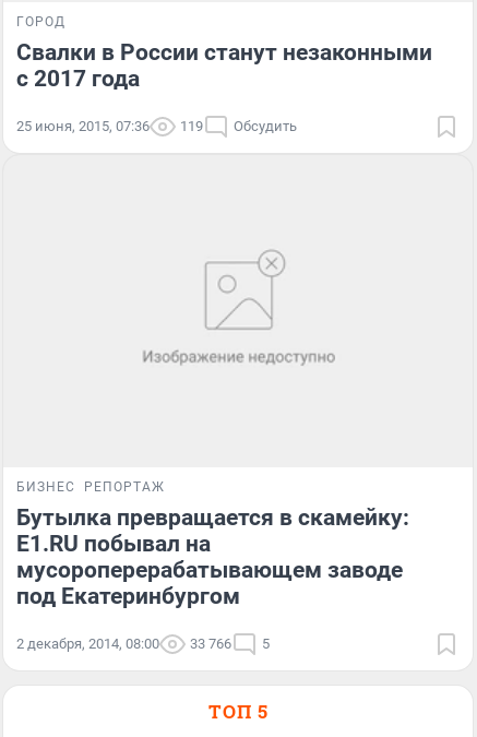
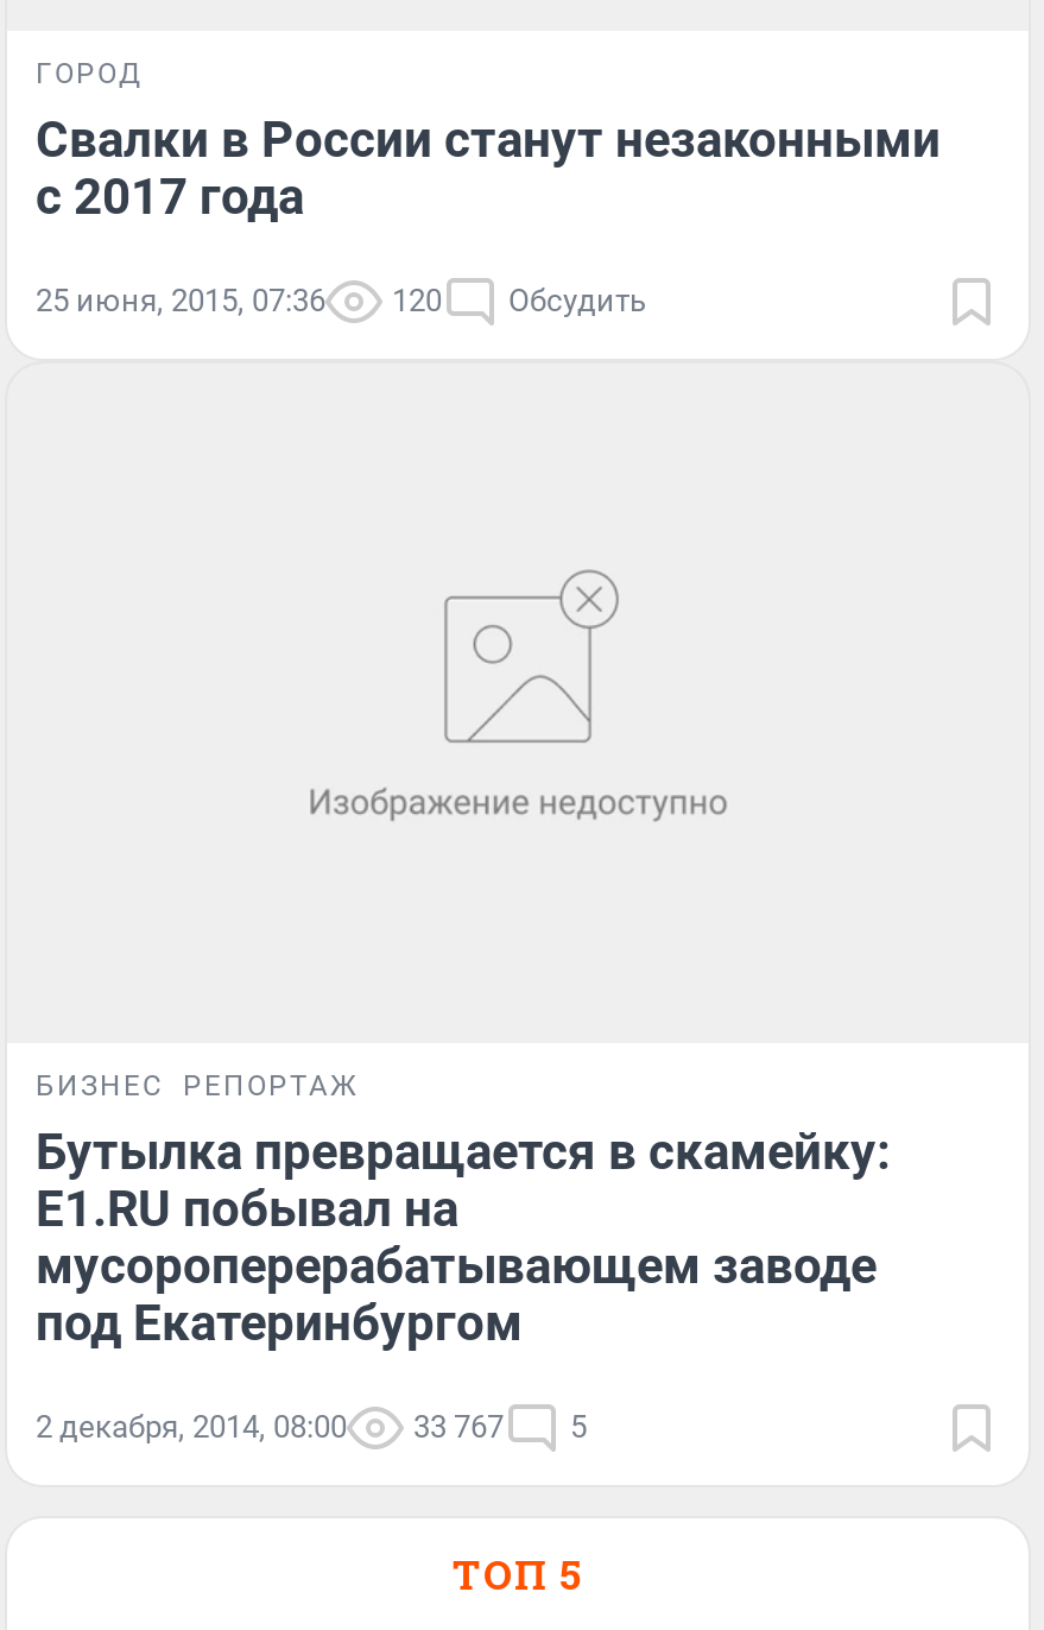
[16,117,297,134] 25 июня, 2015, 07:36 119 Обсудить -> [36,282,646,317] 25 июня, 2015, 07:36 120 Обсудить
[16,636,270,652] 2 декабря, 2014, 08:00 33 766 5 -> [36,1409,587,1445] 2 декабря, 2014, 08:00 33 767 5

